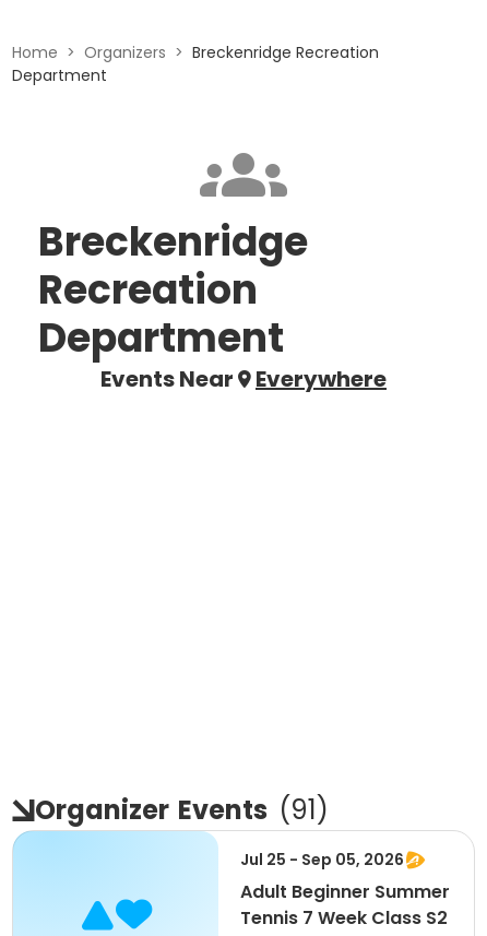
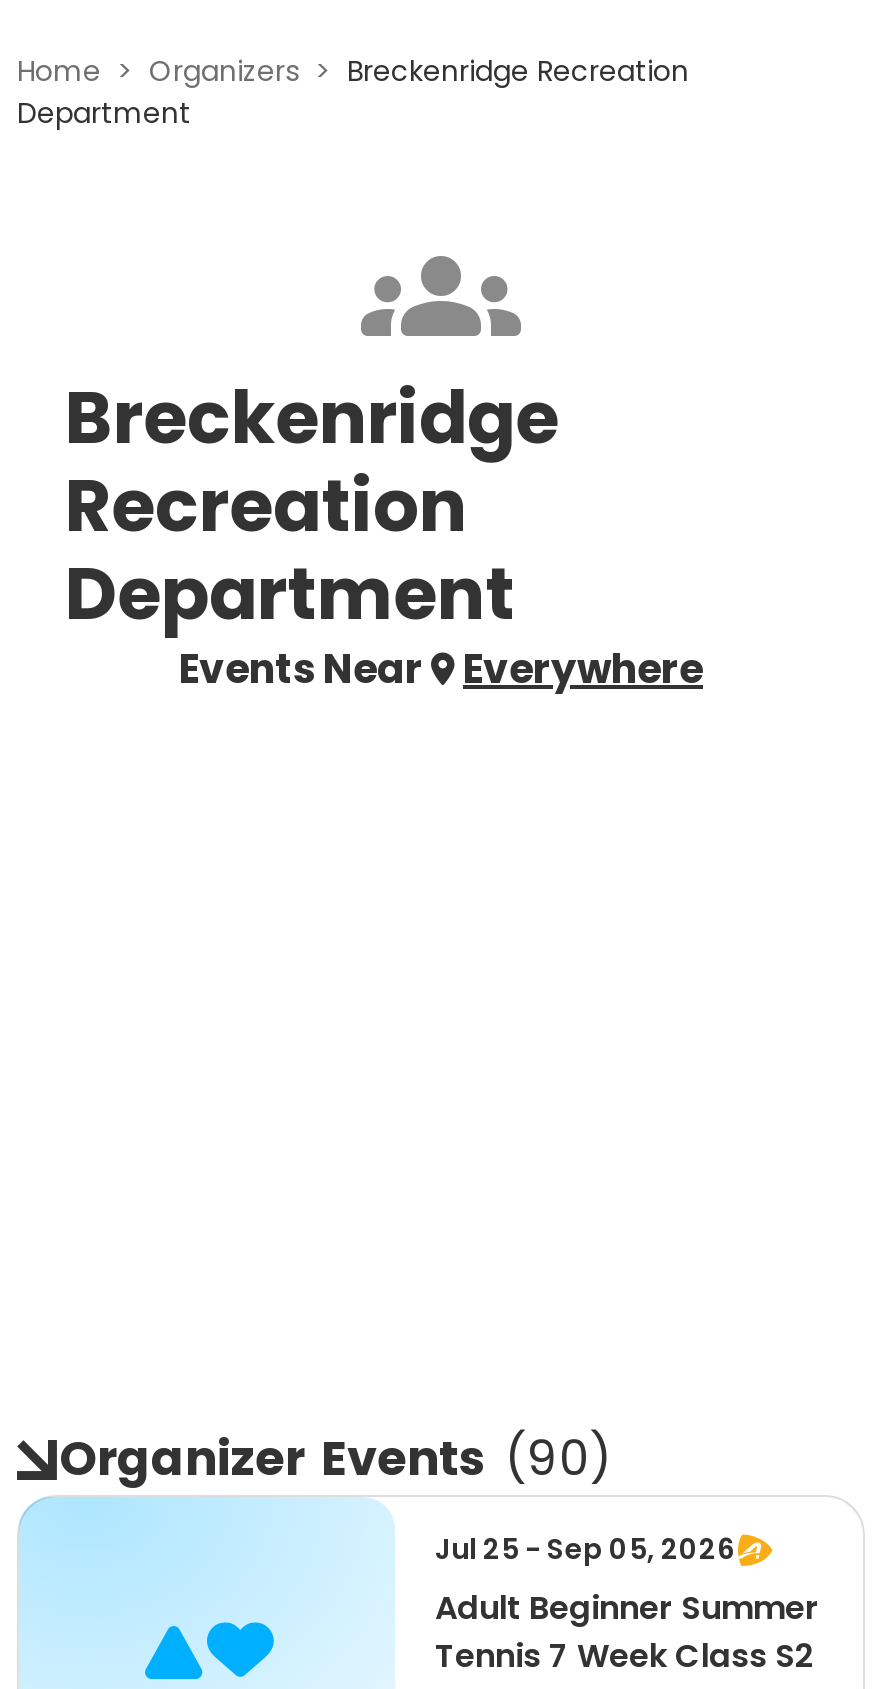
[35,792,329,828] Organizer Events (91) -> [59,1425,611,1491] Organizer Events (90)

